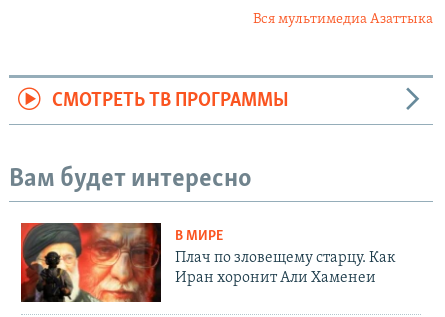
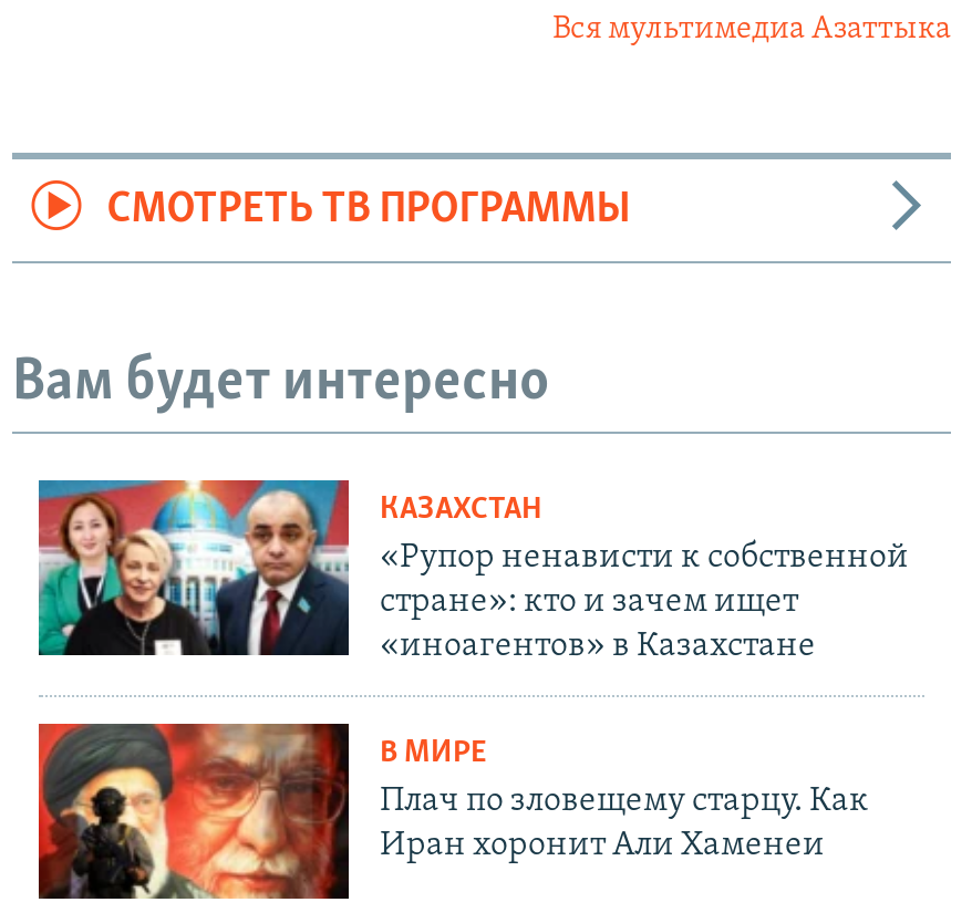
none -> [37,478,909,664] [image] | КАЗАХСТАН | «Рупор ненависти к собственной | стране»: кто и зачем ищет | «иноагентов» в Казахстане

